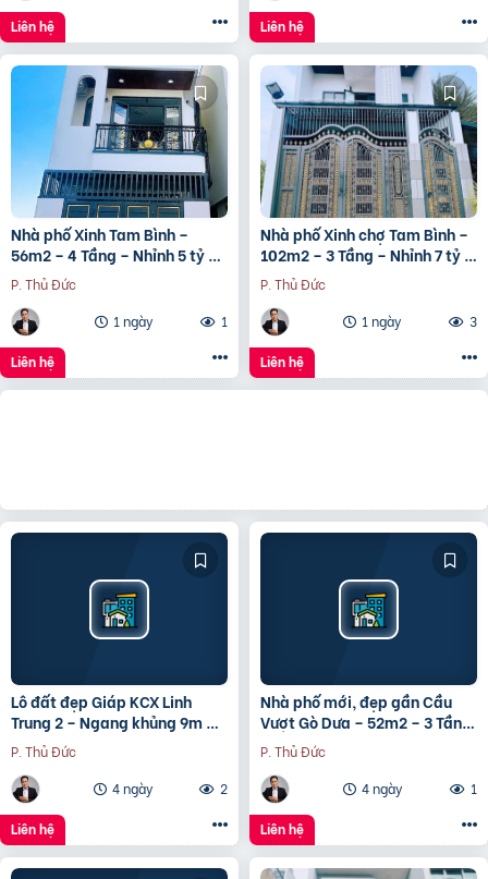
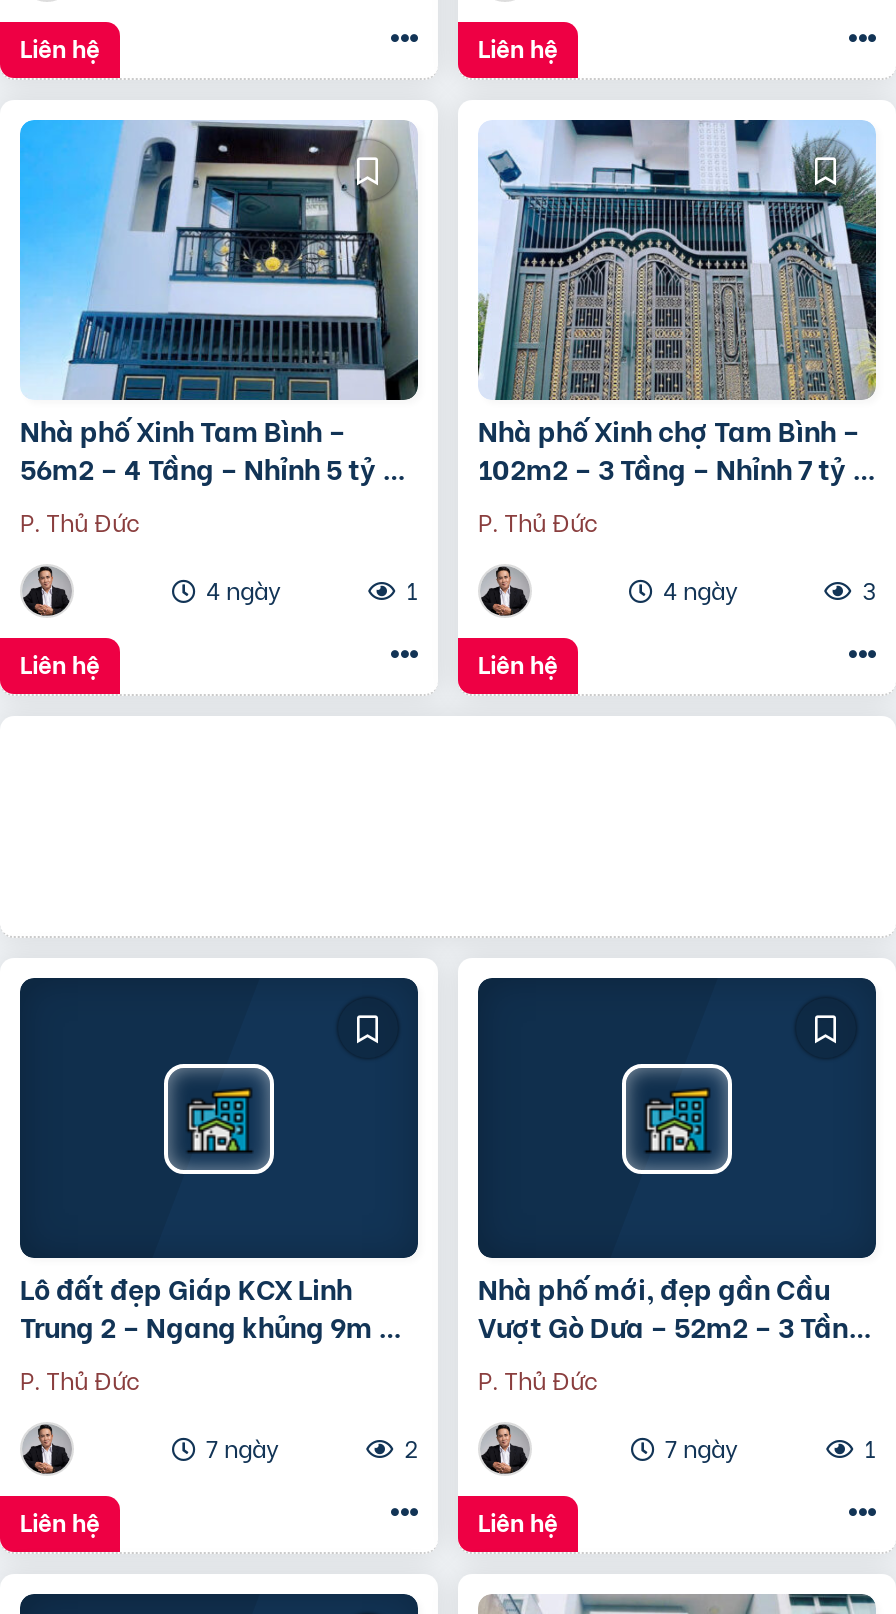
[113,311,152,329] 1 ngày -> [206,571,280,605] 4 ngày
[362,311,401,329] 1 ngày -> [663,571,737,605] 4 ngày
[112,778,152,797] 4 ngày -> [206,1429,278,1463] 7 ngày
[362,778,402,797] 4 ngày -> [665,1429,737,1463] 7 ngày

